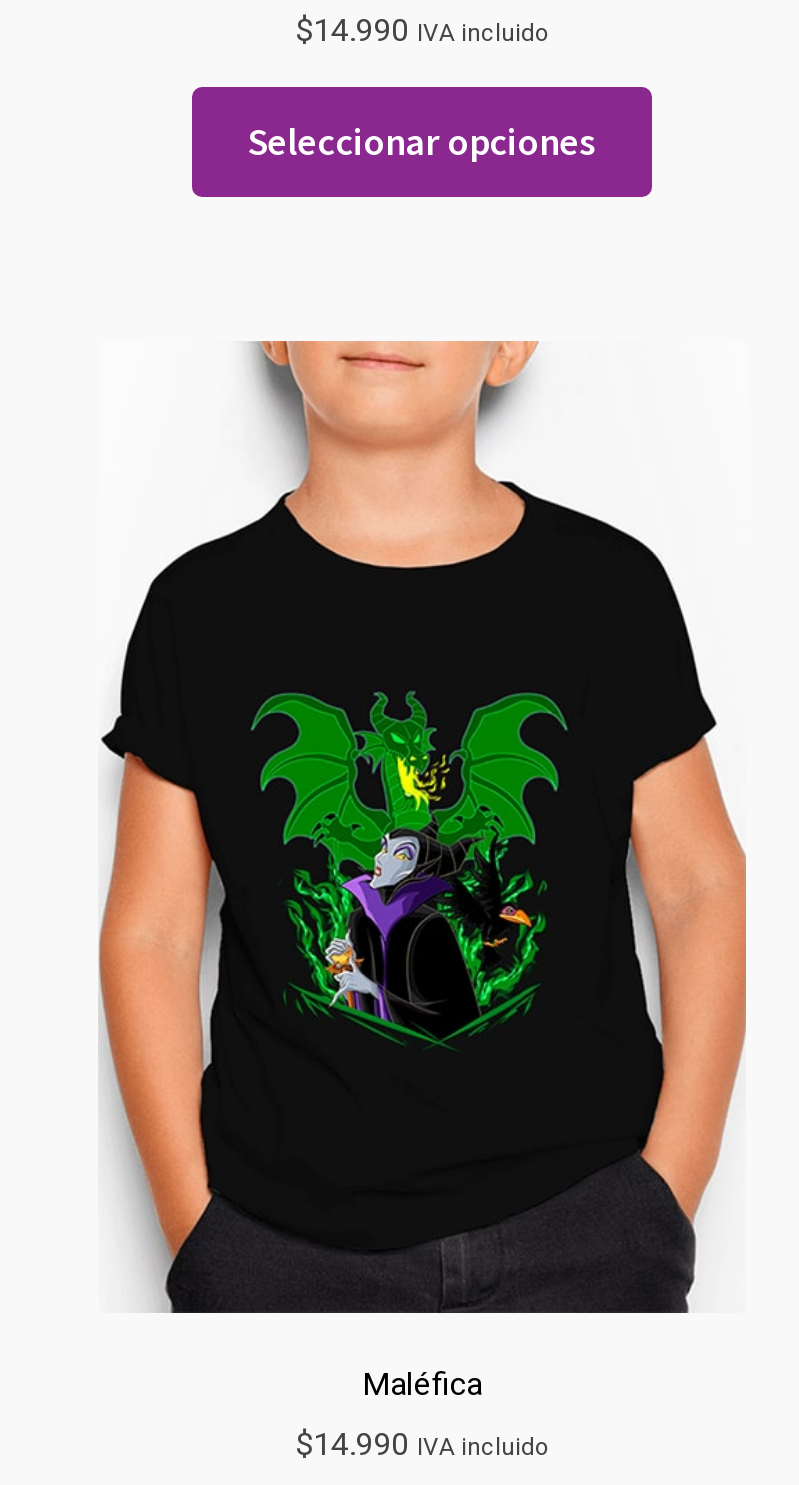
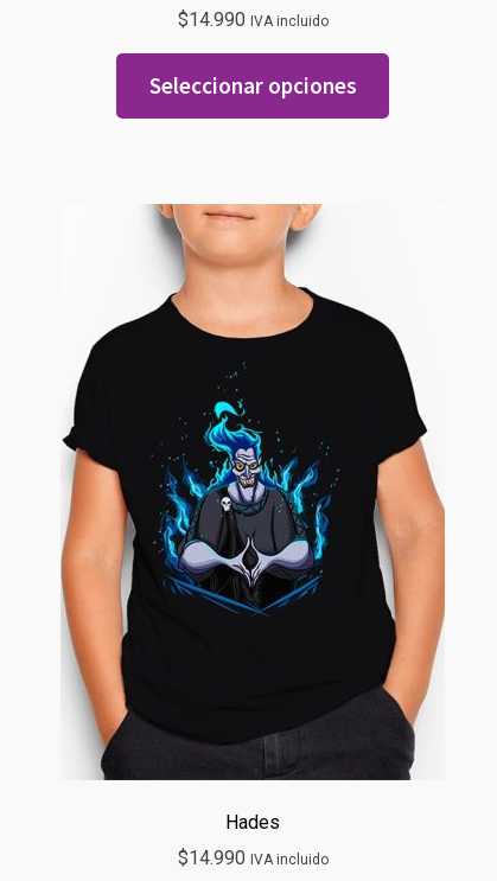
[250,674,568,1046] [image] -> [153,389,339,620] [image]
[362,1365,482,1403] Maléfica -> [225,811,280,833] Hades

